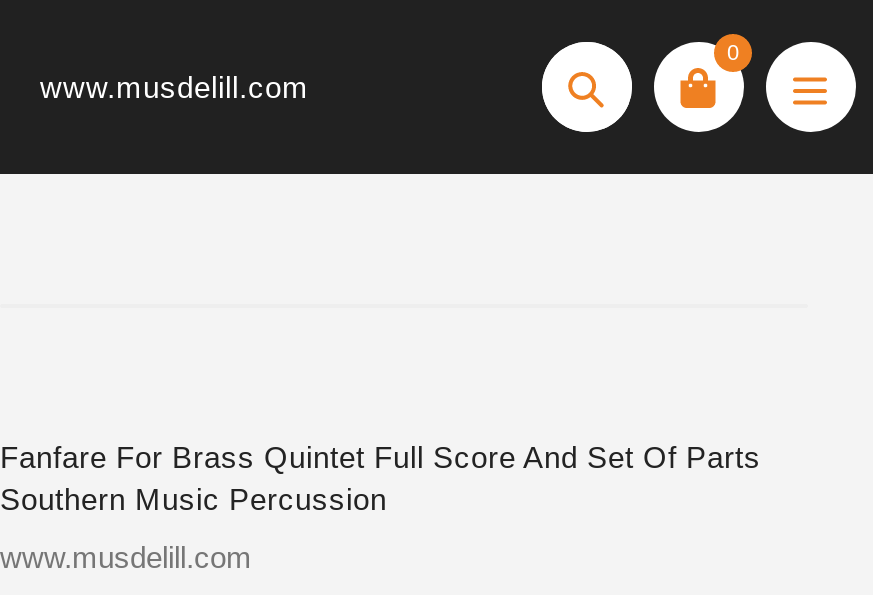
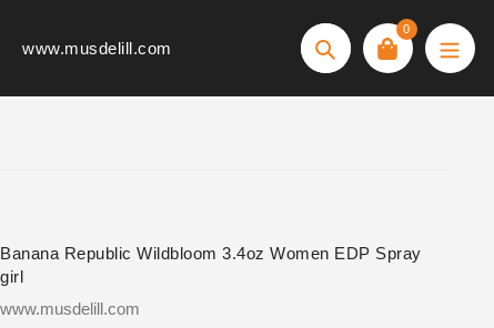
[0,440,761,516] Fanfare For Brass Quintet Full Score And Set Of Parts | Southern Music Percussion -> [0,244,421,286] Banana Republic Wildbloom 3.4oz Women EDP Spray | girl

